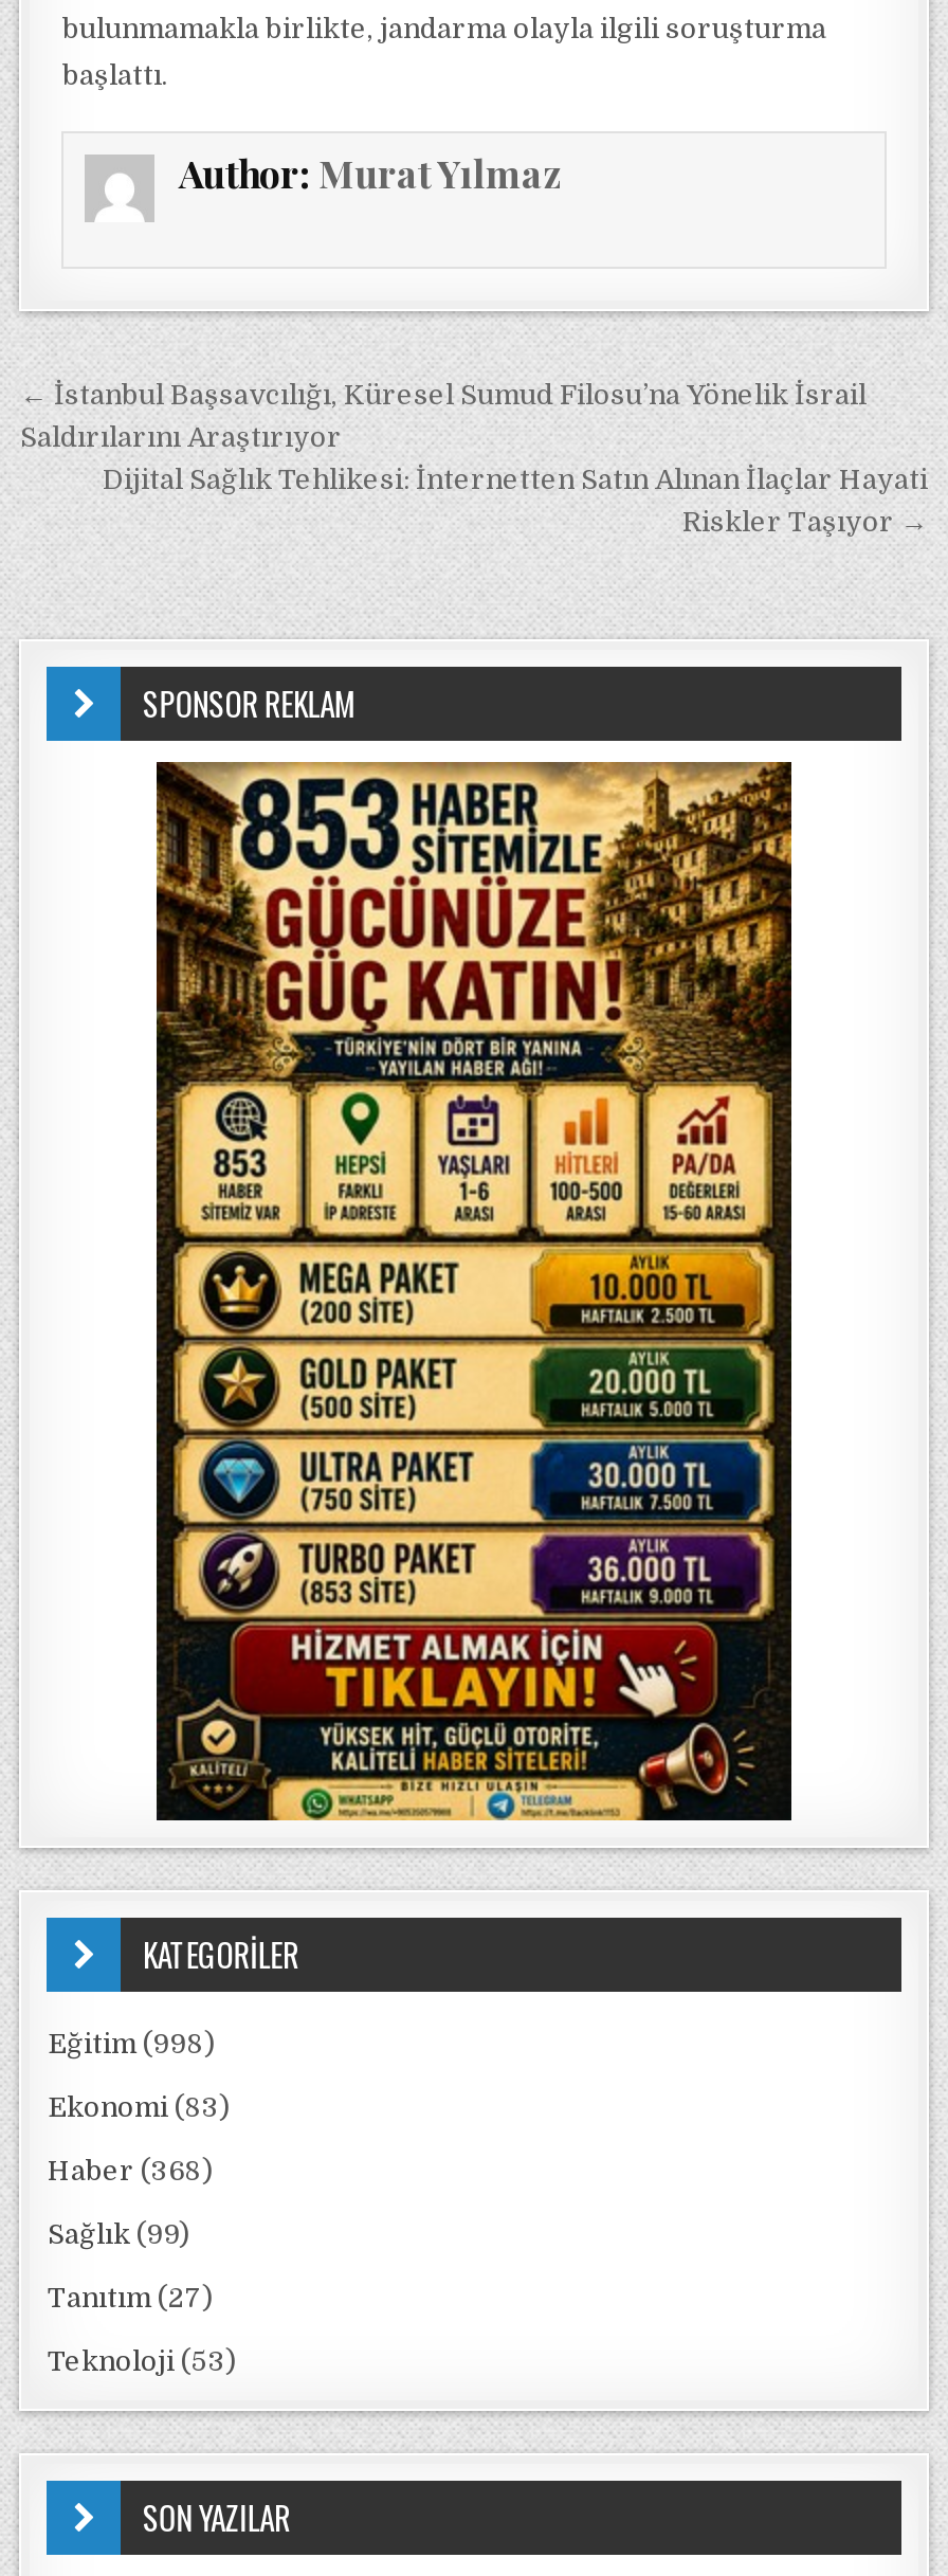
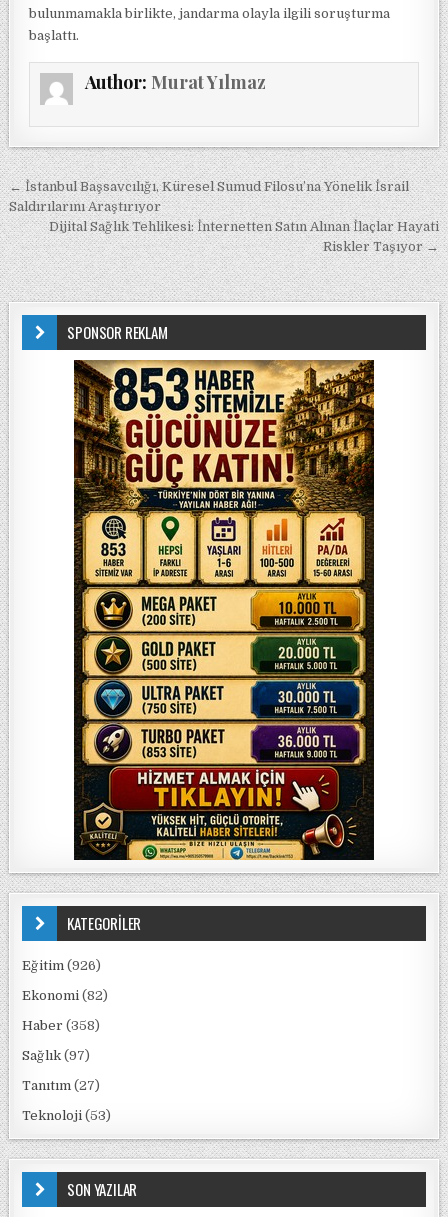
[48,2028,215,2060] Eğitim (998) -> [22,958,101,973] Eğitim (926)
[48,2091,230,2123] Ekonomi (83) -> [22,988,108,1003] Ekonomi (82)
[48,2155,213,2187] Haber (368) -> [22,1018,100,1033] Haber (358)
[48,2218,189,2250] Sağlık (99) -> [22,1048,90,1063] Sağlık (97)

